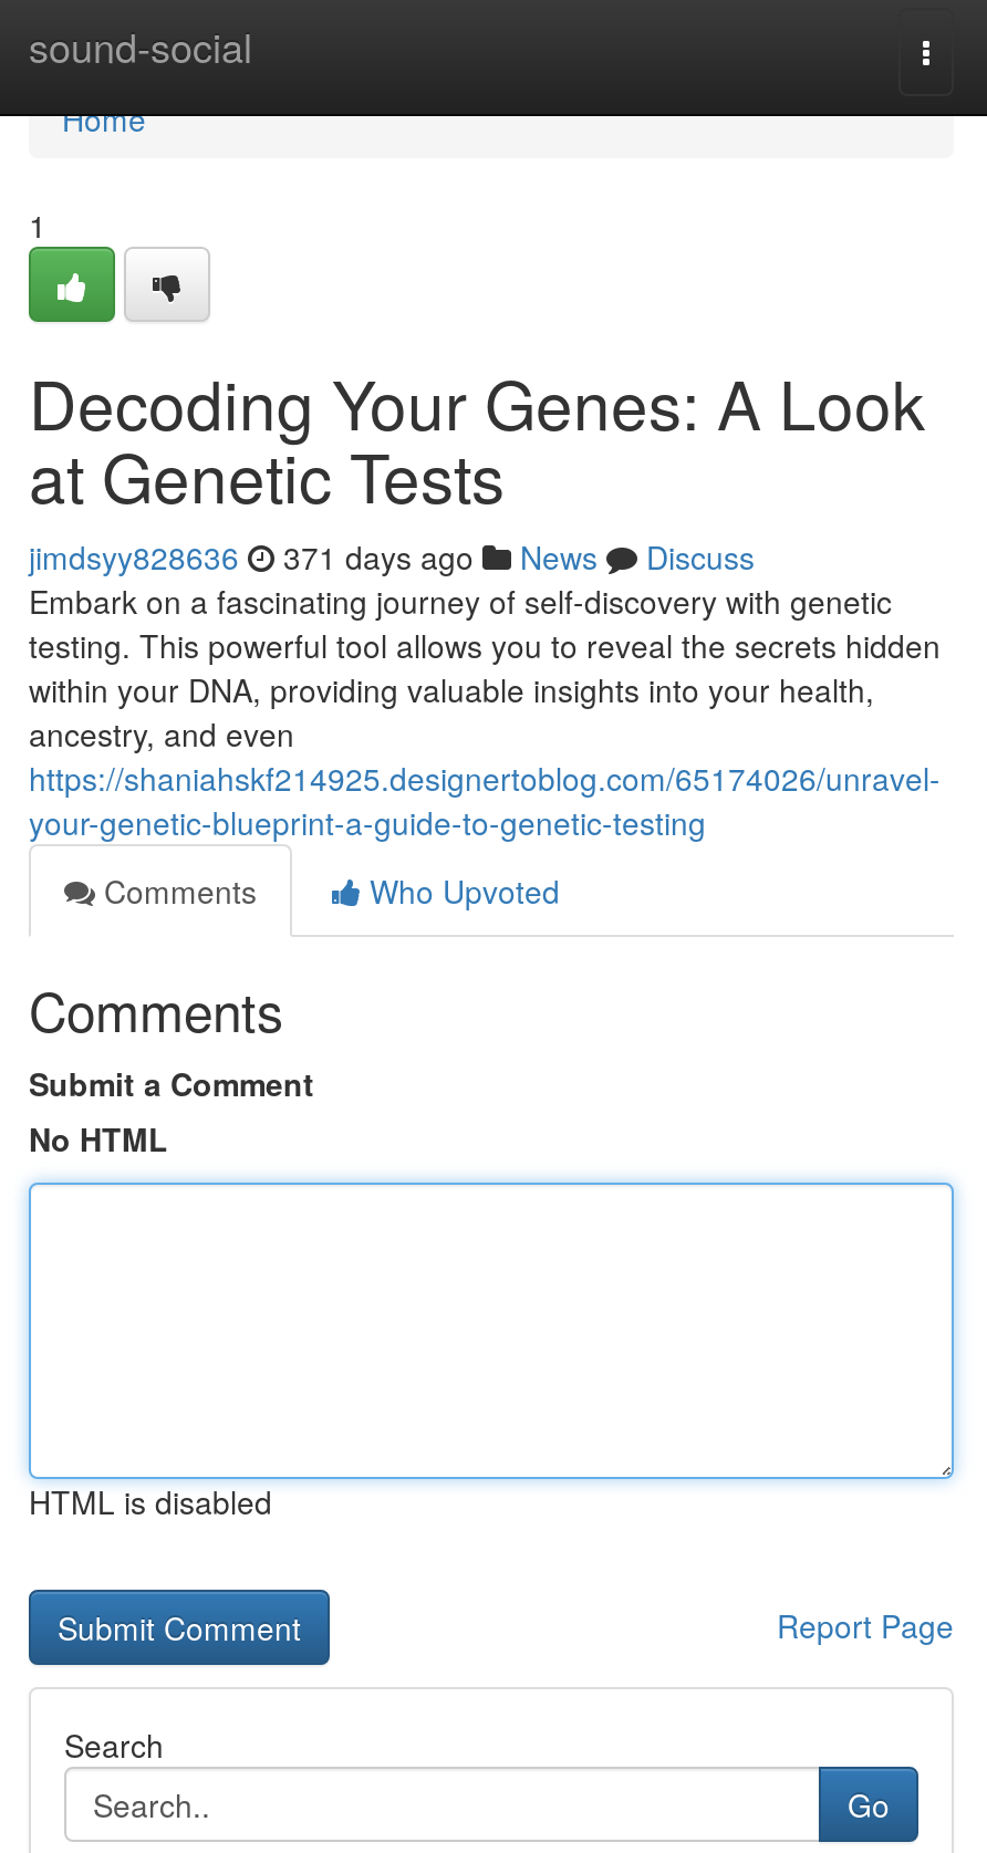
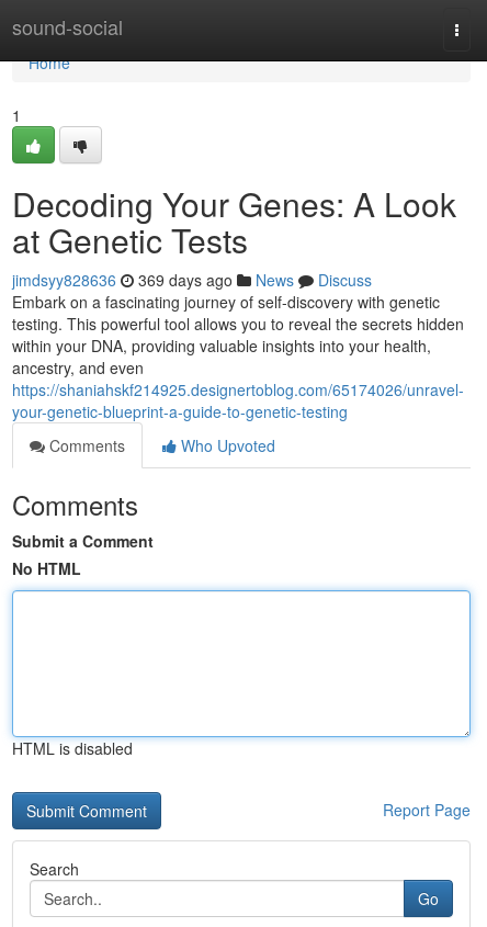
[29,534,755,579] jimdsyy828636 371 days ago News Discuss -> [12,269,372,291] jimdsyy828636 369 days ago News Discuss

